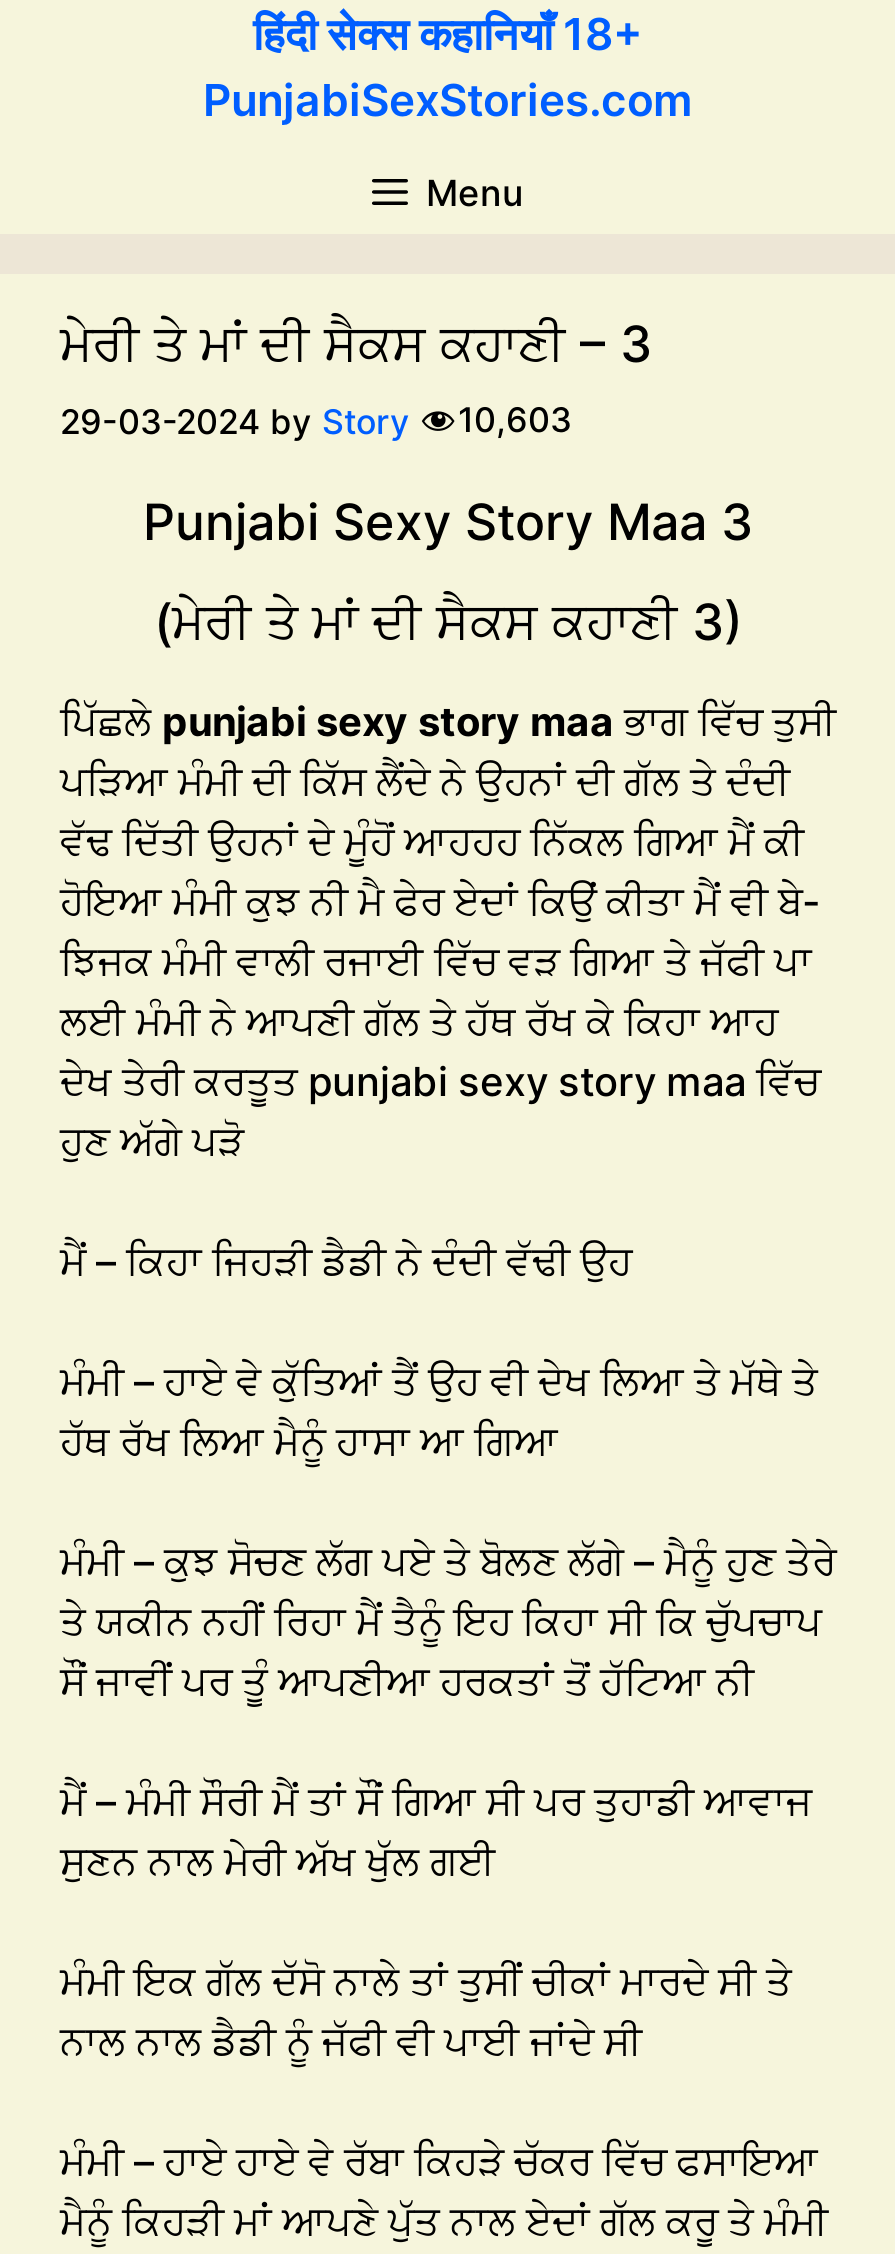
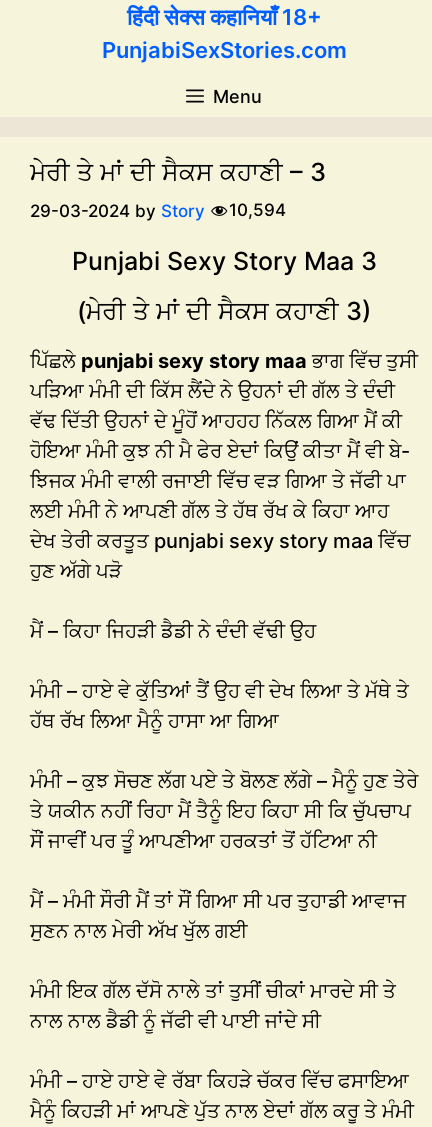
[60,400,572,441] 29-03-2024 by Story 10,603 -> [30,200,286,220] 29-03-2024 by Story 10,594

